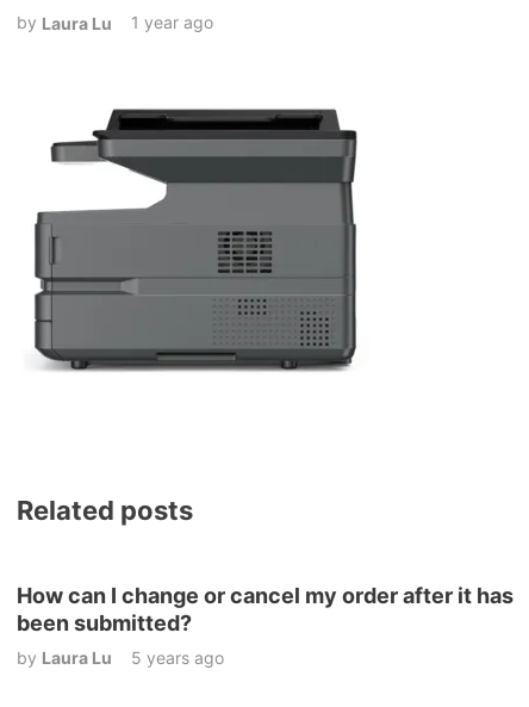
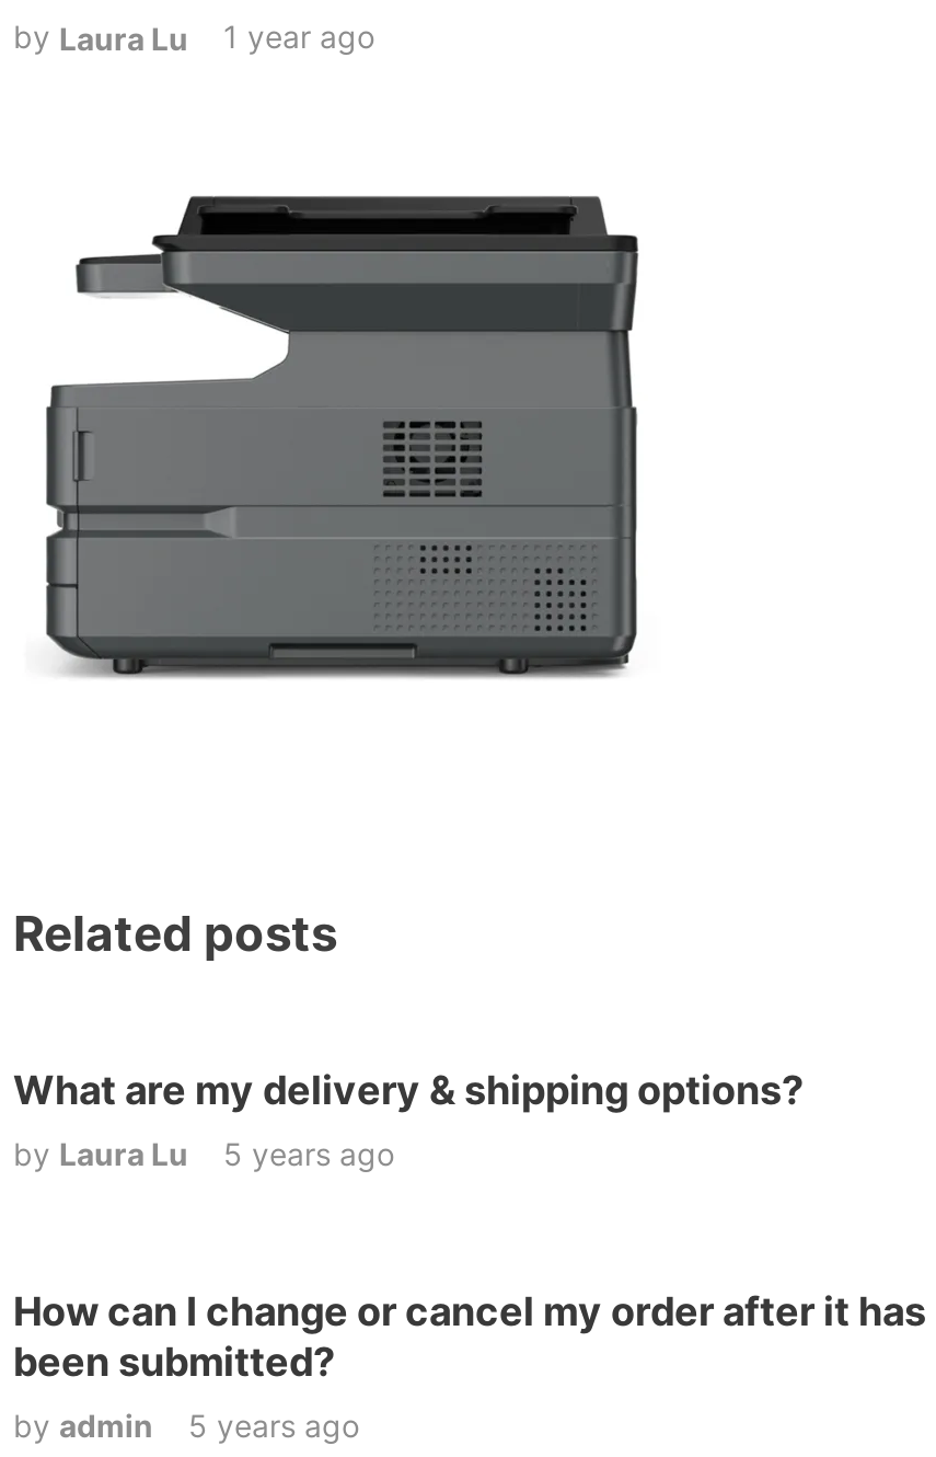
none -> [13,1067,804,1173] What are my delivery & shipping options? | by Laura Lu | 5 years ago
[17,648,112,668] by Laura Lu -> [13,1407,153,1444] by admin

